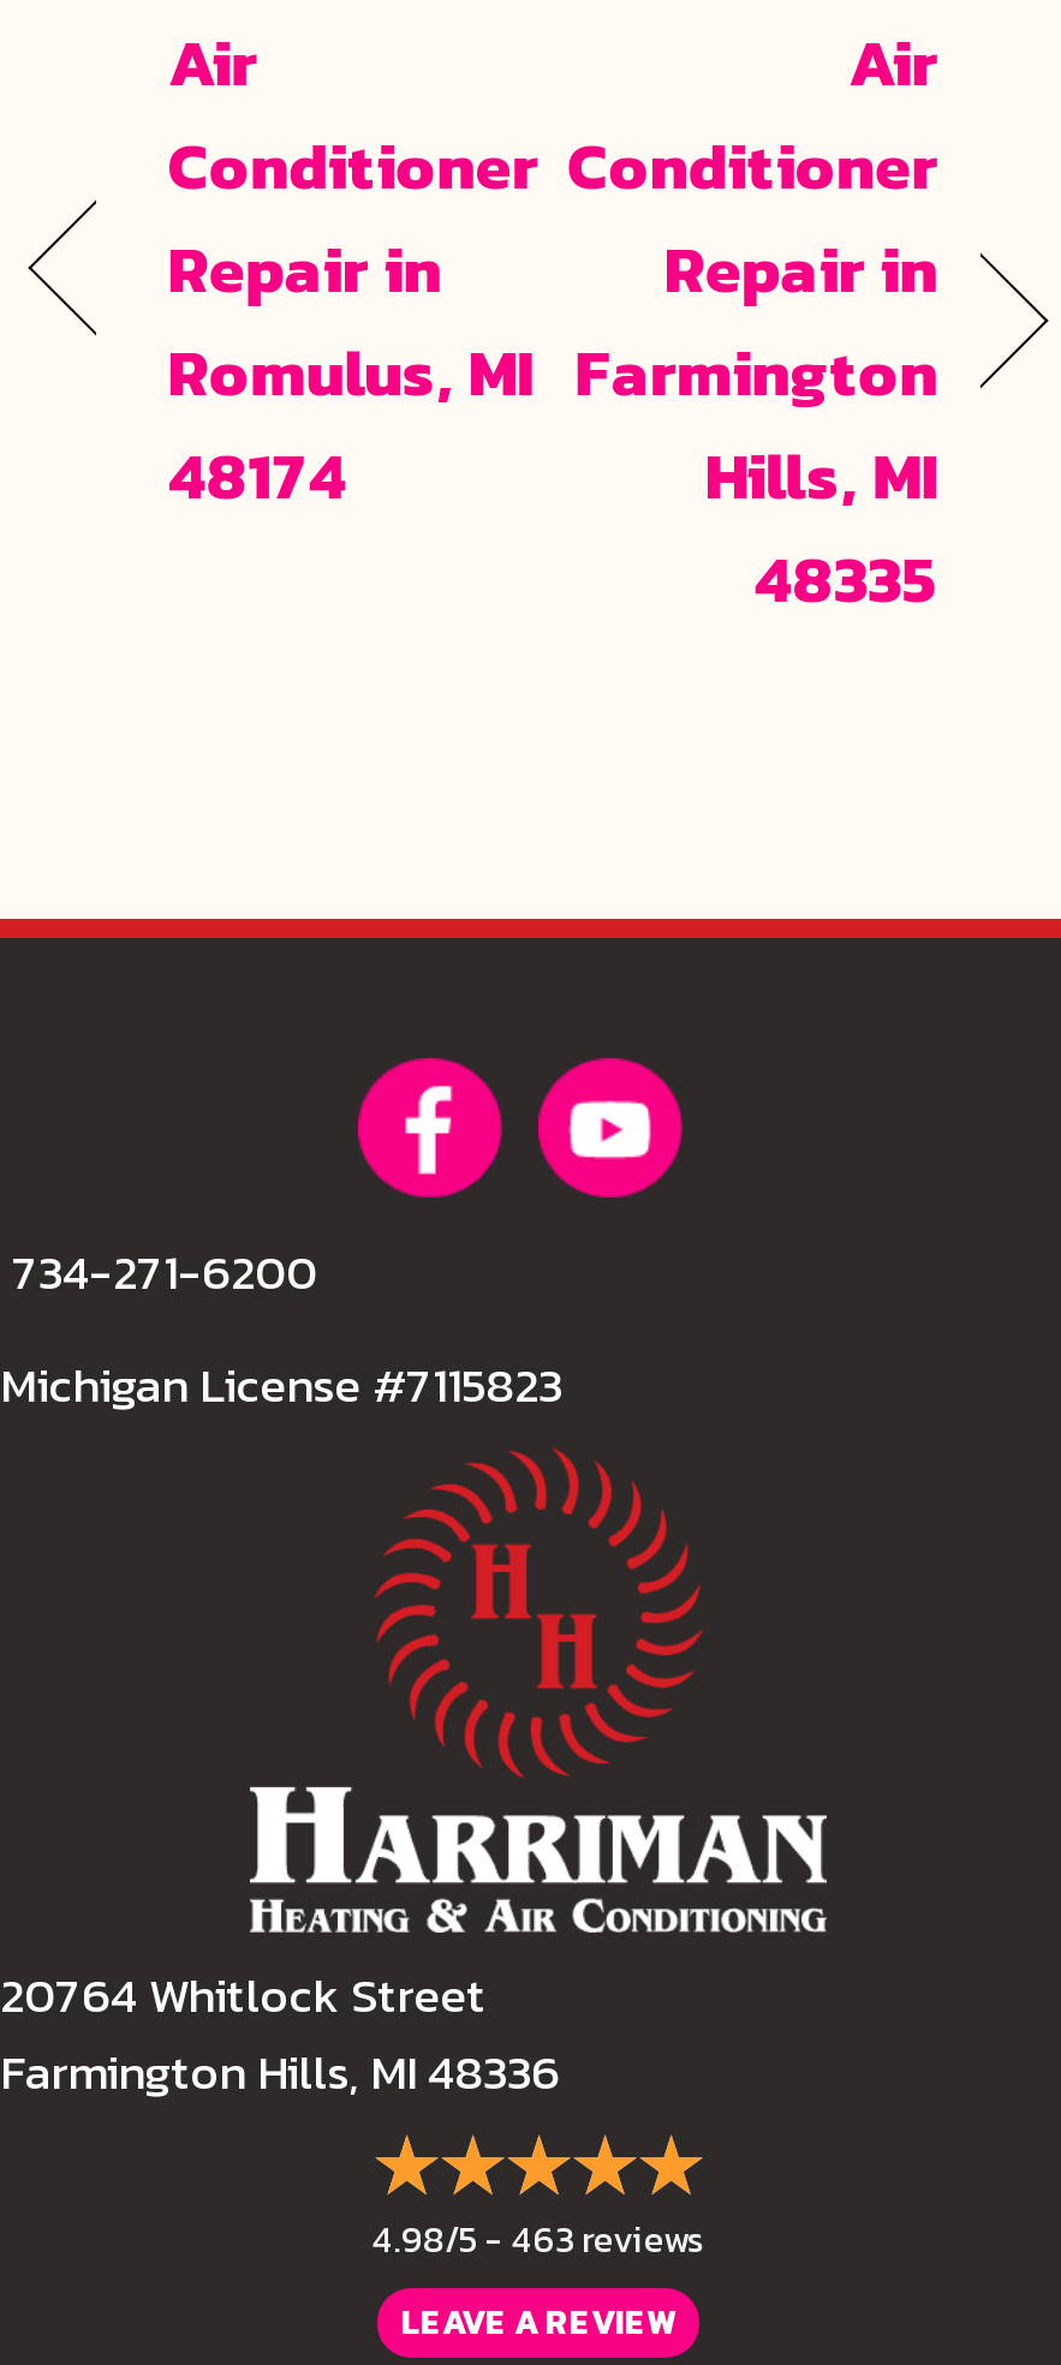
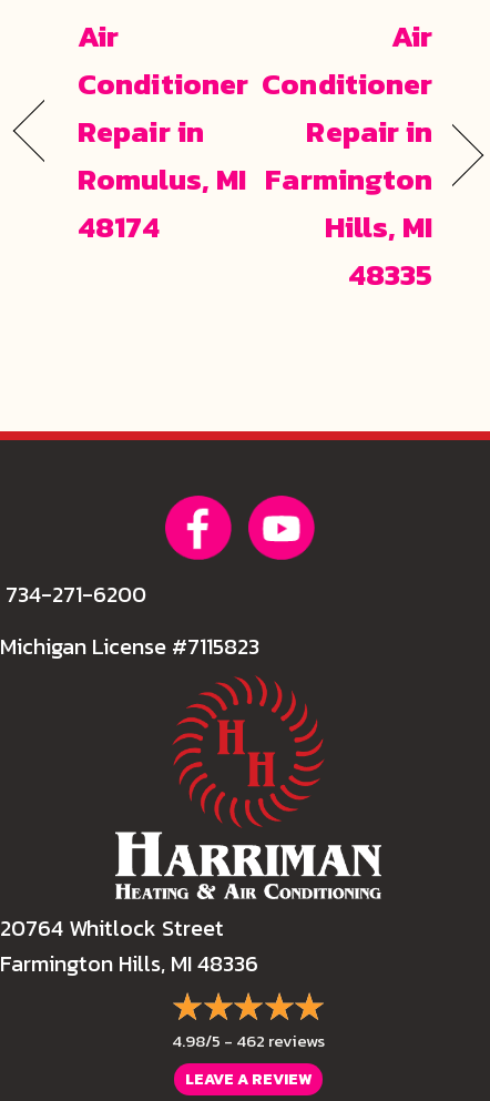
[372,2211,704,2267] 4.98/5 - 463 reviews -> [172,1028,325,1053] 4.98/5 - 462 reviews

